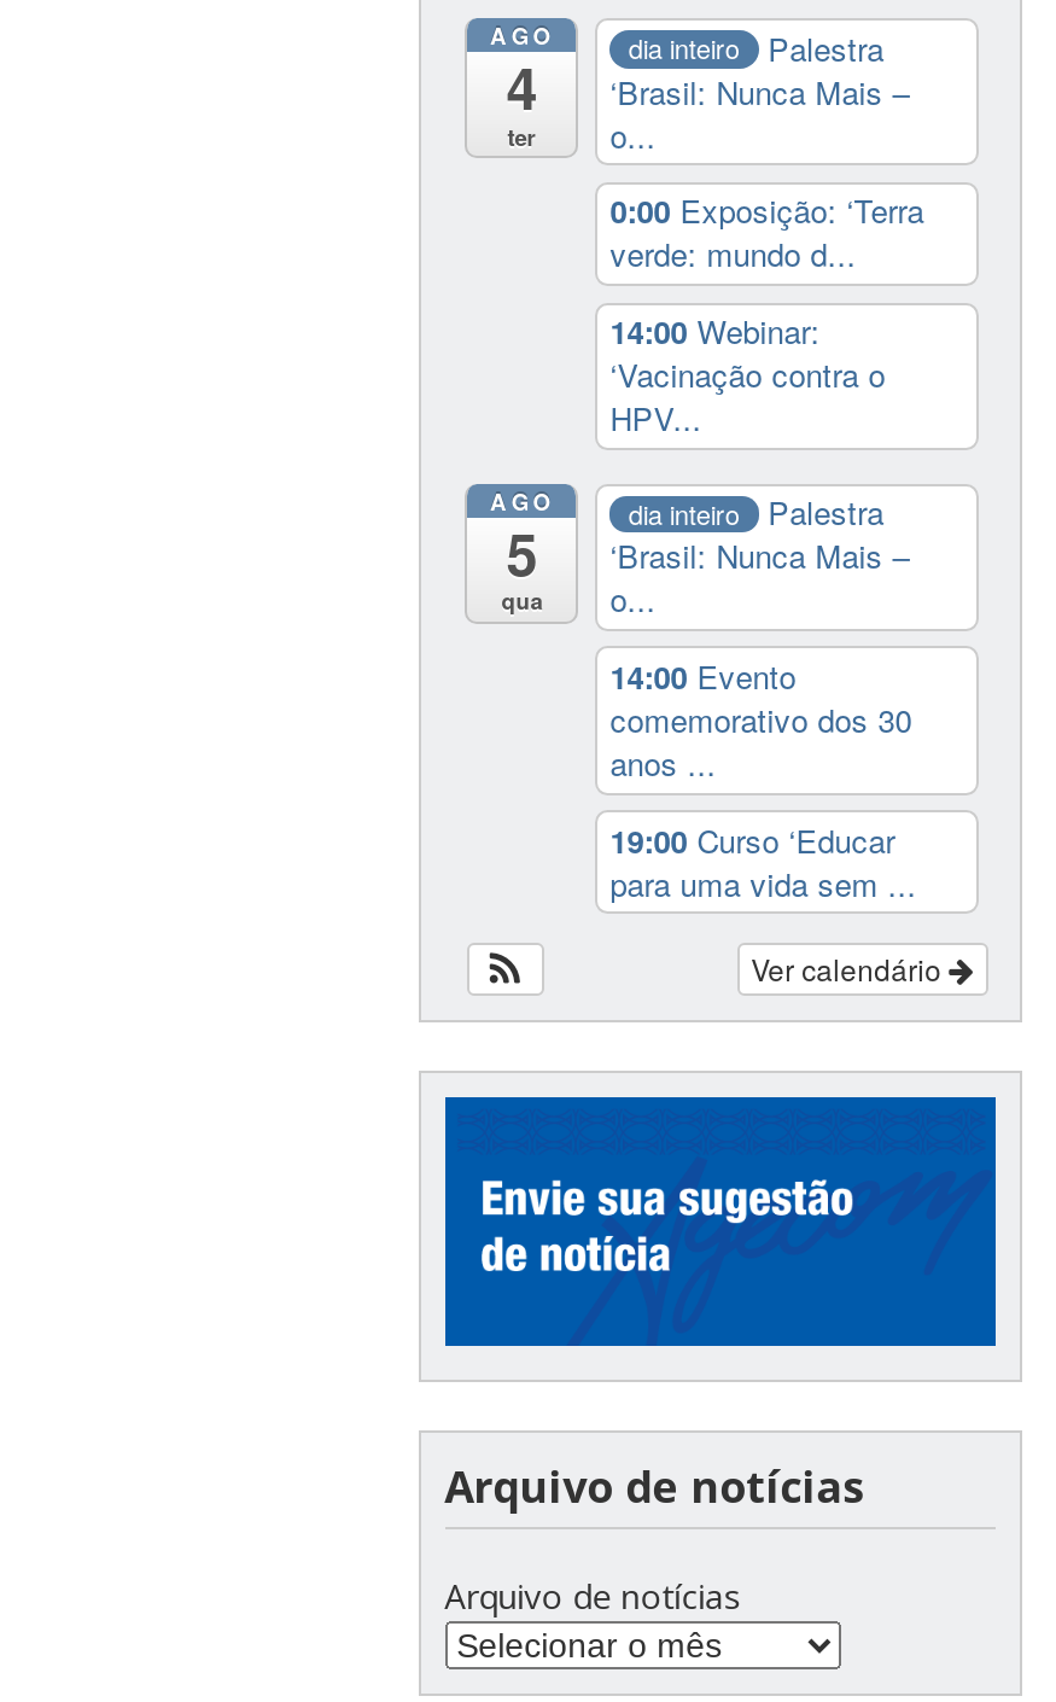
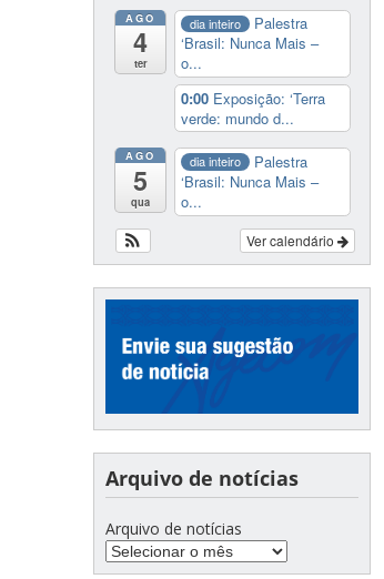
[610,308,885,441] 14:00 Webinar: | ‘Vacinação contra o | HPV... -> none
[610,653,916,906] 14:00 Evento | comemorativo dos 30 | anos ... | 19:00 Curso ‘Educar | para uma vida sem ... -> none

